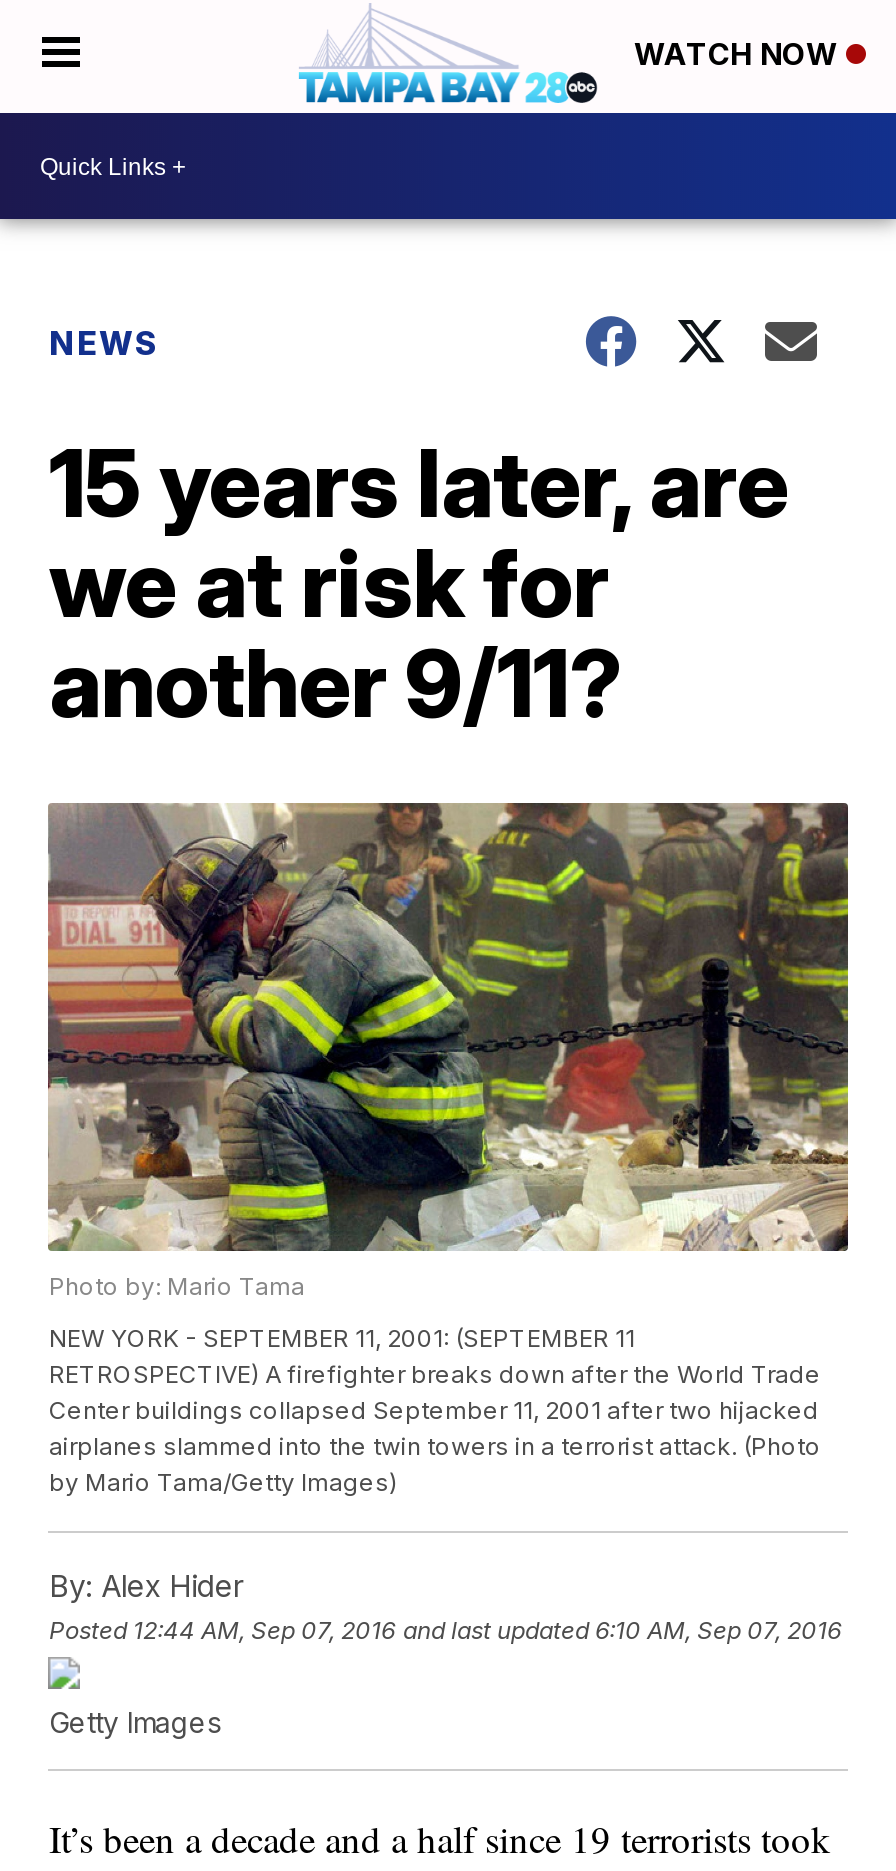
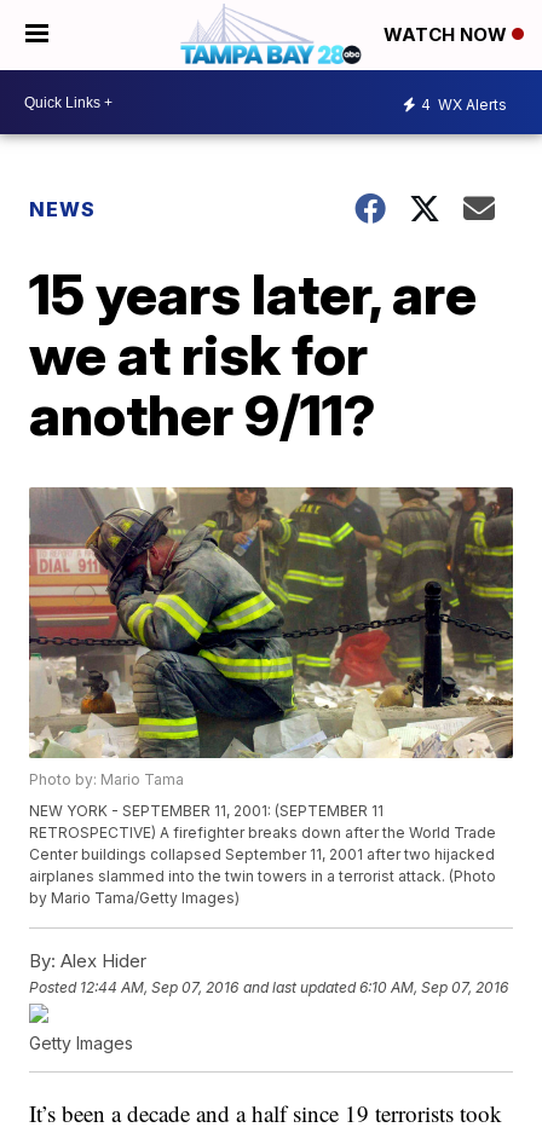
none -> [421,95,507,113] 4 WX Alerts

